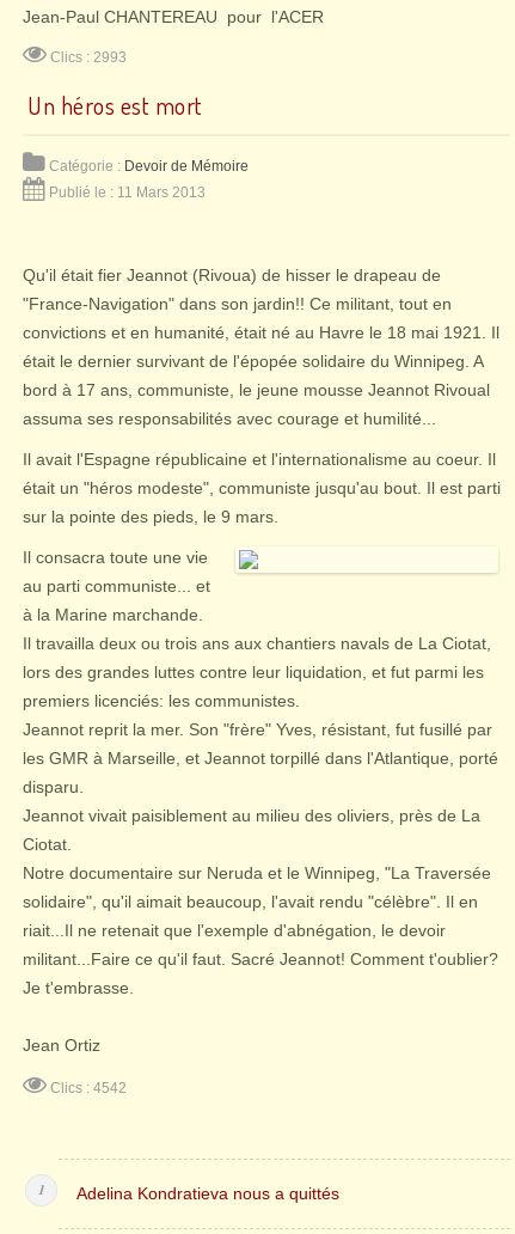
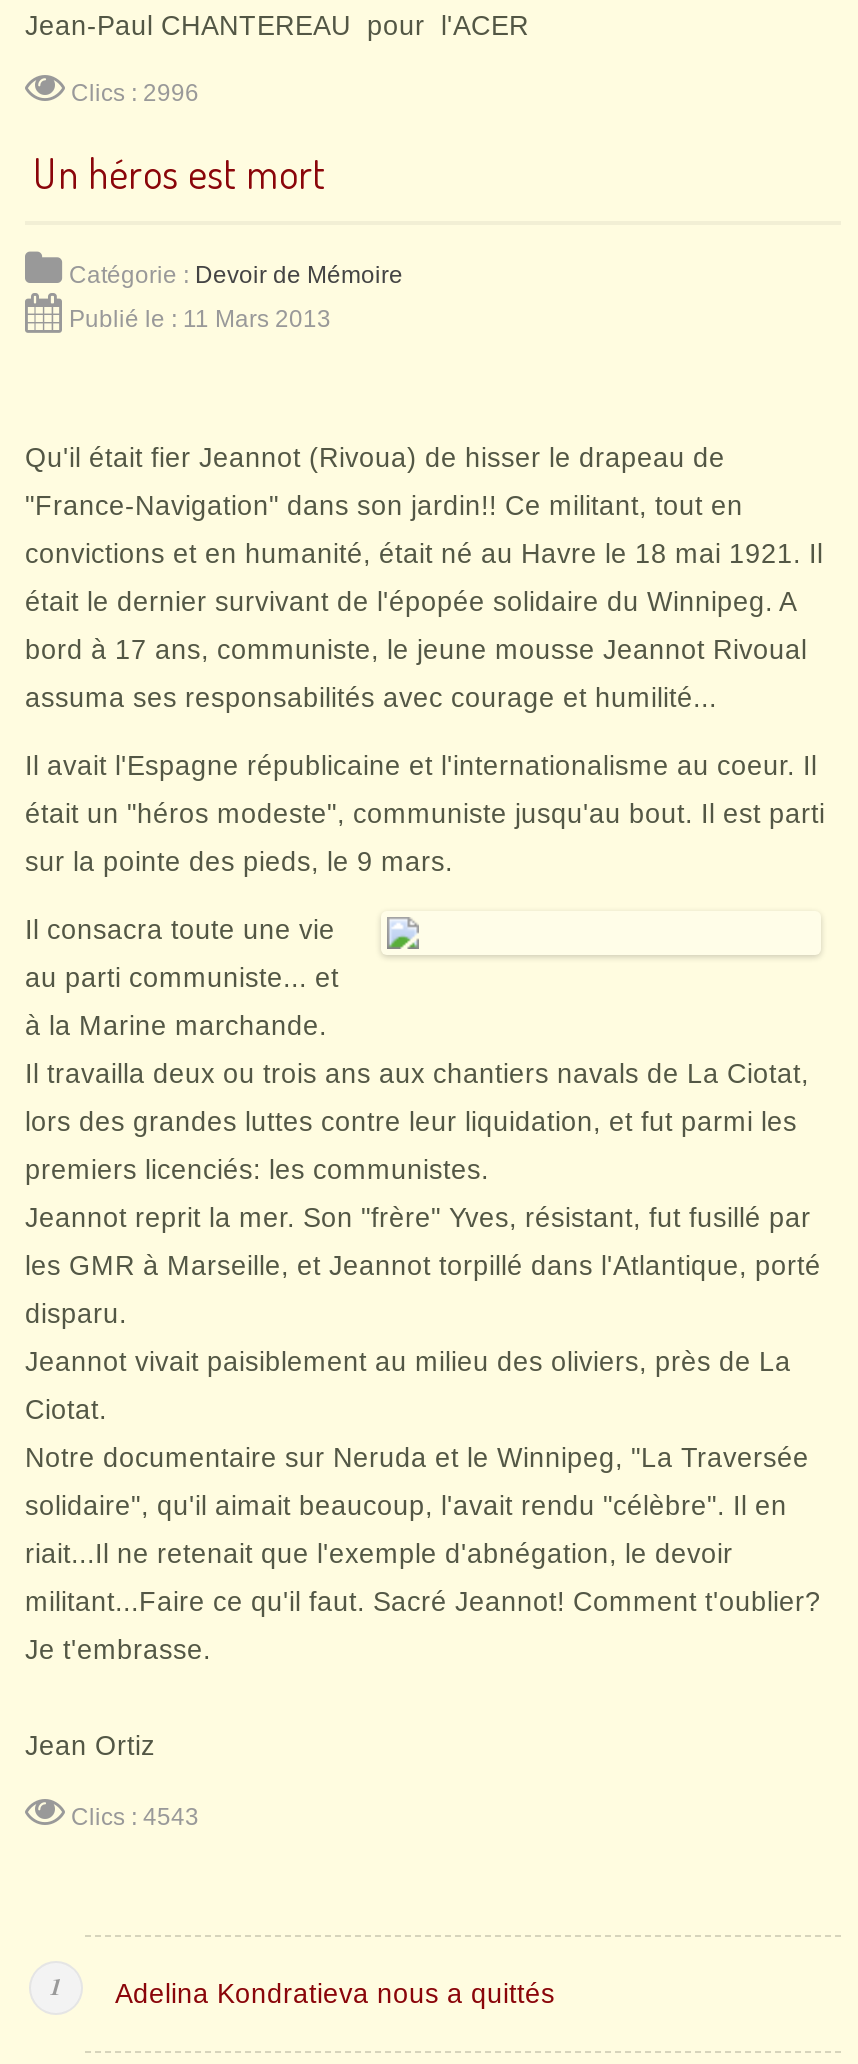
[50,49,127,66] Clics : 2993 -> [71,79,199,107] Clics : 2996
[50,1080,127,1096] Clics : 4542 -> [71,1803,199,1831] Clics : 4543

